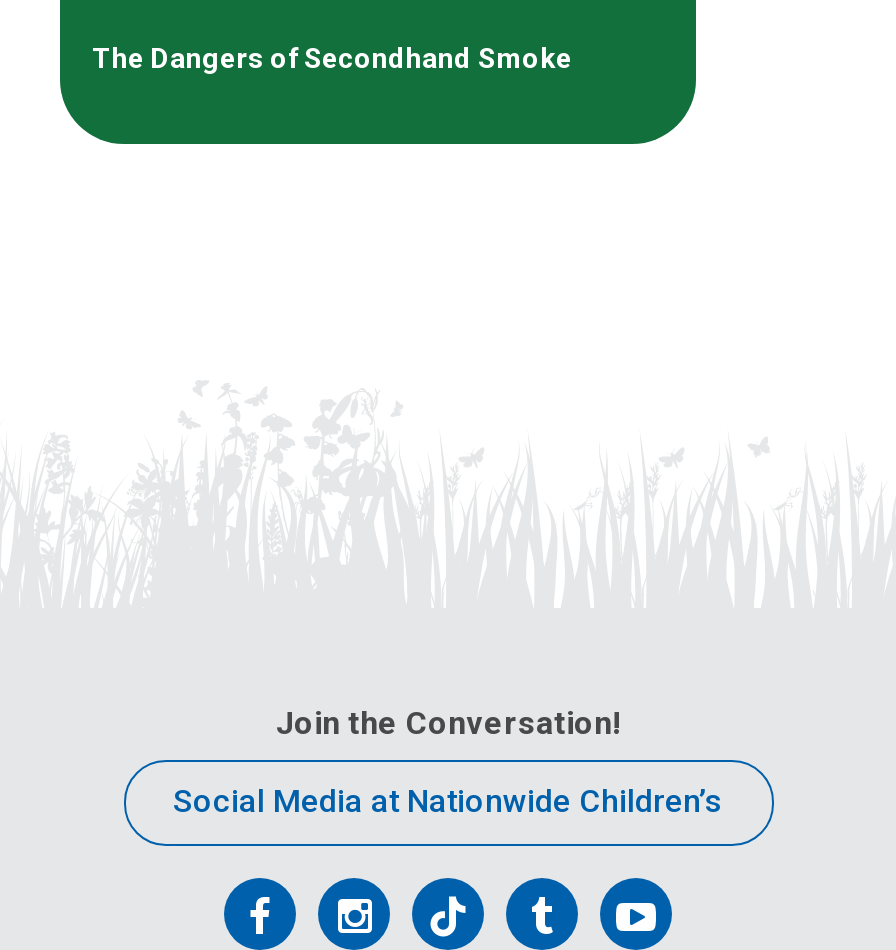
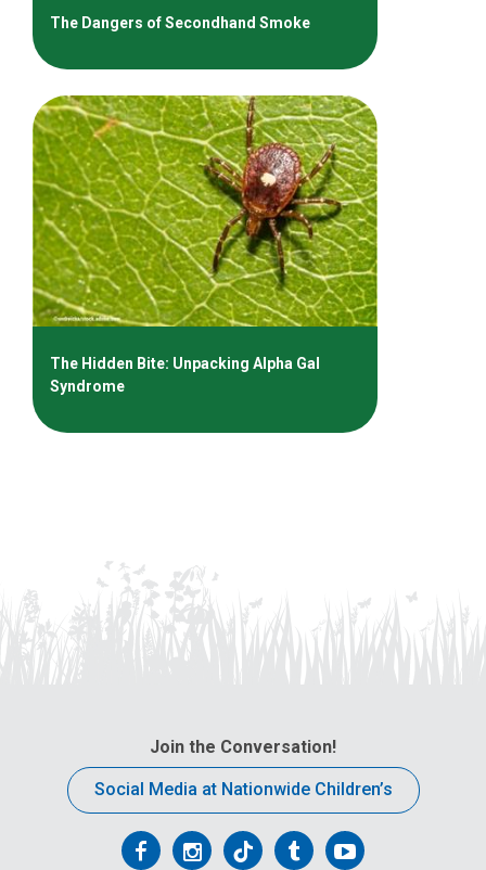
none -> [31,94,379,395] [image] | The Hidden Bite: Unpacking Alpha Gal | Syndrome

